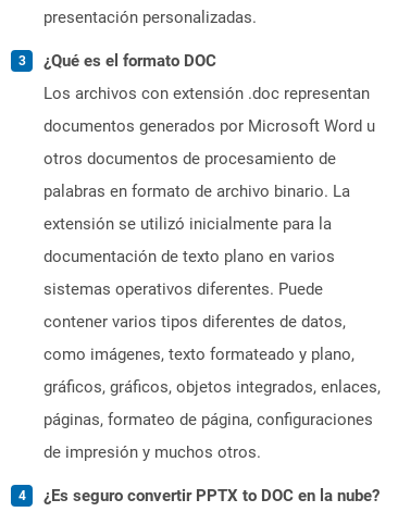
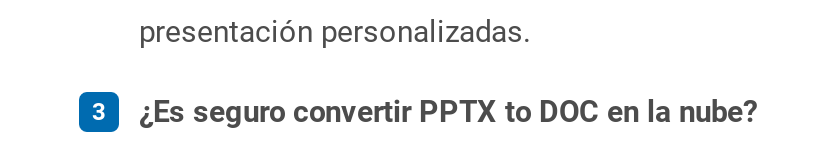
[43,51,381,462] ¿Qué es el formato DOC | Los archivos con extensión .doc representan | documentos generados por Microsoft Word u | otros documentos de procesamiento de | palabras en formato de archivo binario. La | extensión se utilizó inicialmente para la | documentación de texto plano en varios | sistemas operativos diferentes. Puede | contener varios tipos diferentes de datos, | como imágenes, texto formateado y plano, | gráficos, gráficos, objetos integrados, enlaces, | páginas, formateo de página, configuraciones | de impresión y muchos otros. -> none

